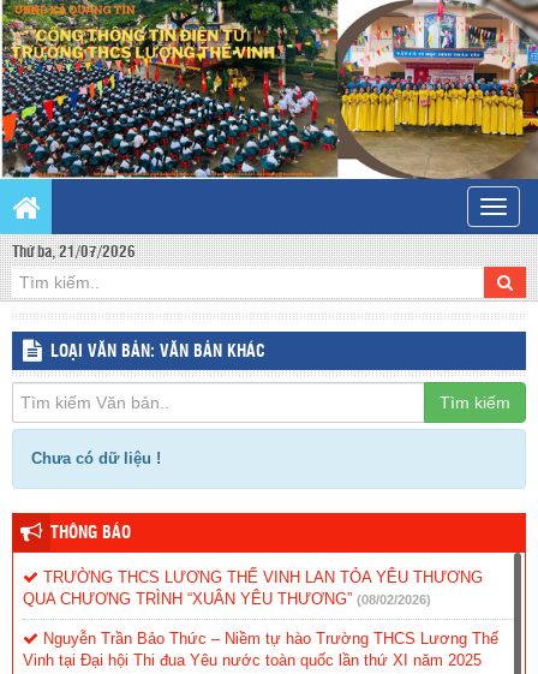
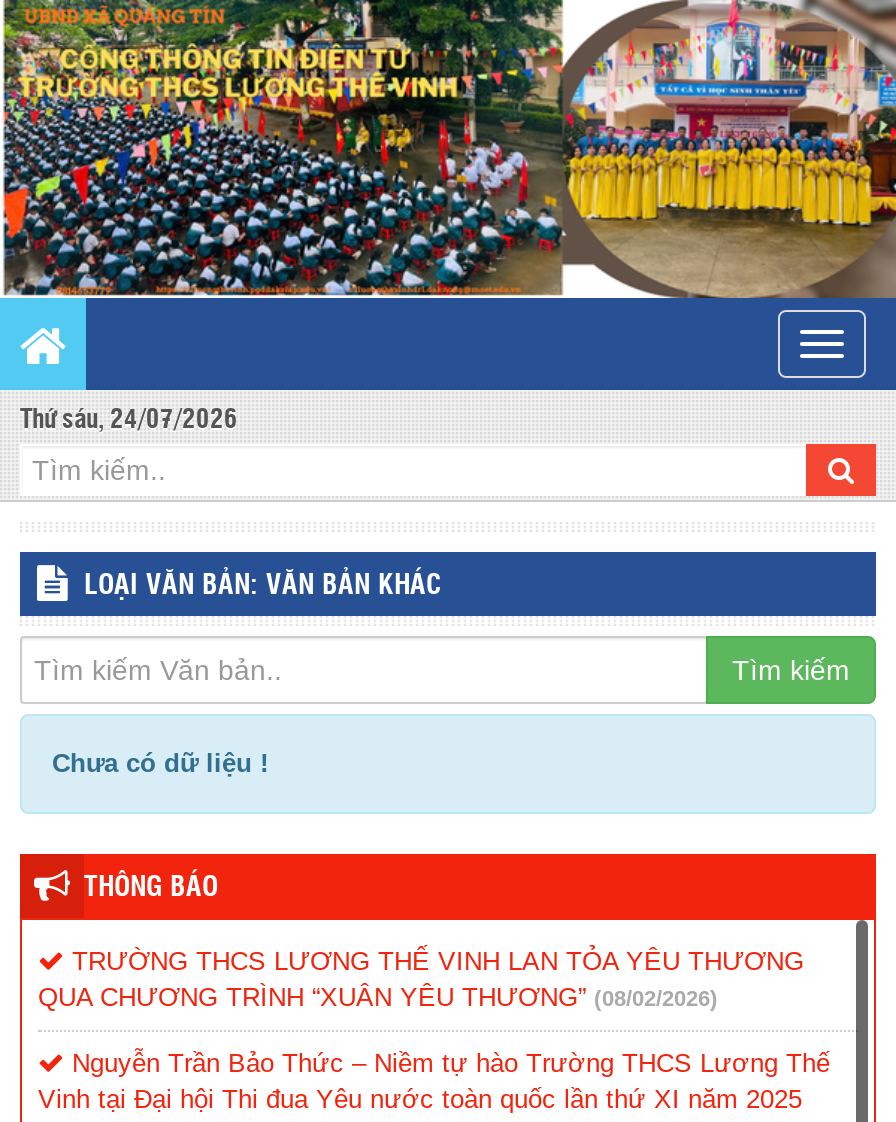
[12,245,136,261] Thứ ba, 21/07/2026 -> [20,409,238,435] Thứ sáu, 24/07/2026

